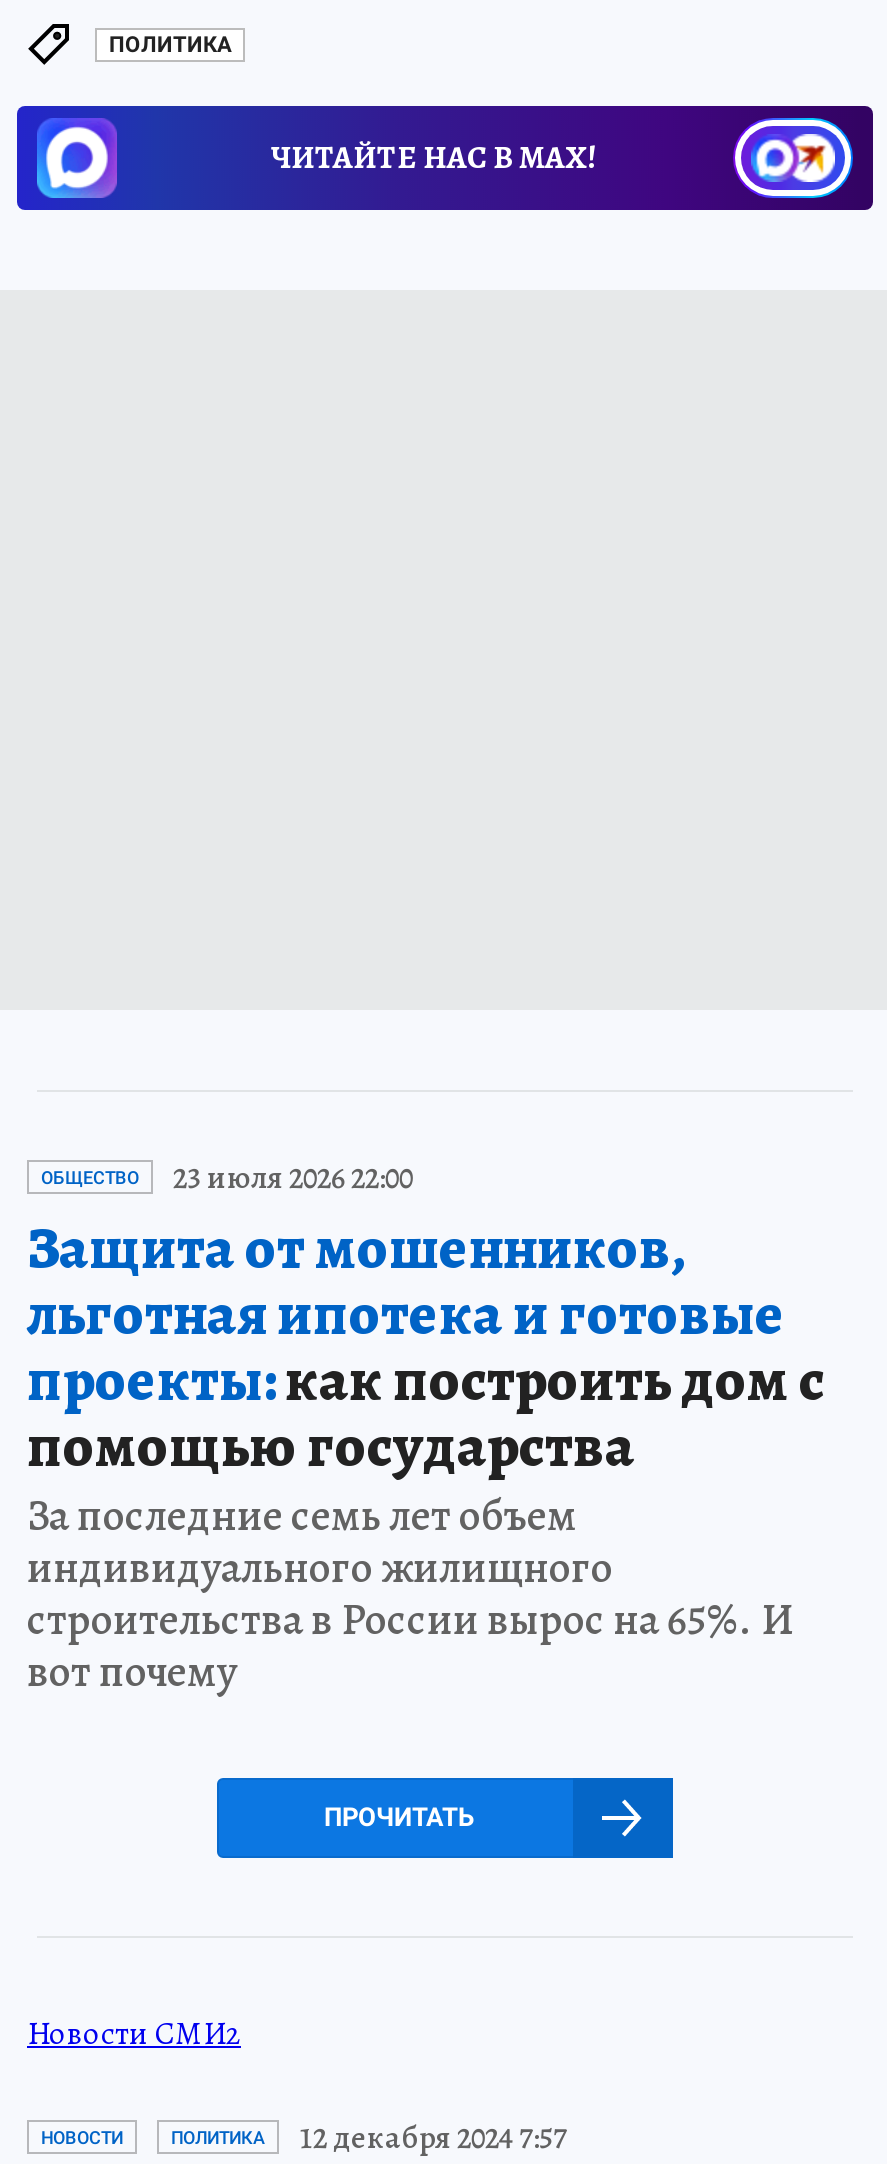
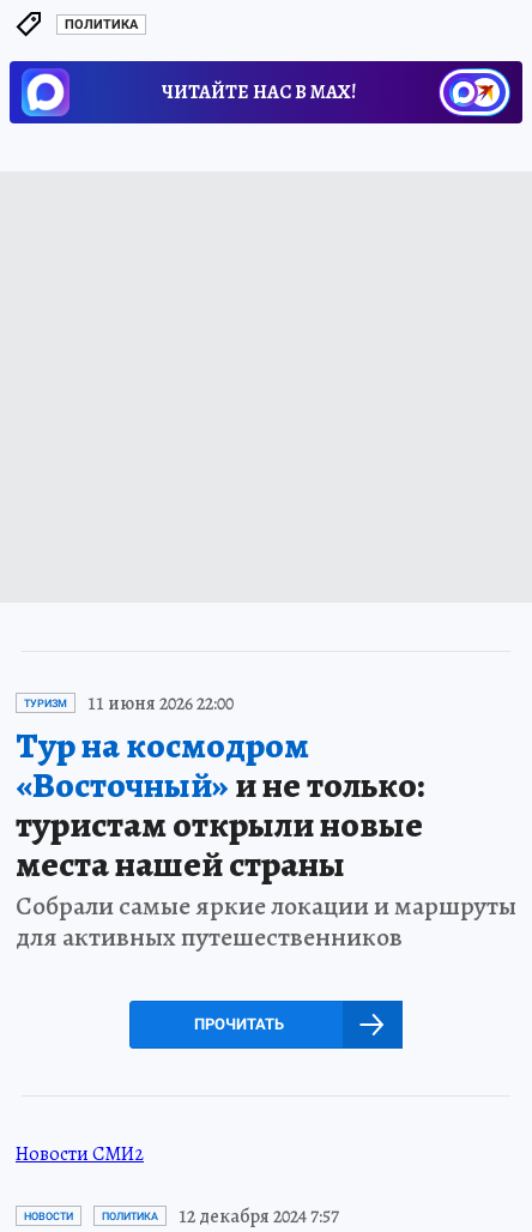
[27,1155,825,1701] ОБЩЕСТВО | 23 июля 2026 22:00 | Защита от мошенников, | льготная ипотека и готовые | проекты:как построить дом с | помощью государства | За последние семь лет объем | индивидуального жилищного | строительства в России вырос на 65%. И | вот почему -> [16,690,516,955] ТУРИЗМ | 11 июня 2026 22:00 | Тур на космодром | «Восточный»и не только: | туристам открыли новые | места нашей страны | Собрали самые яркие локации и маршруты | для активных путешественников

